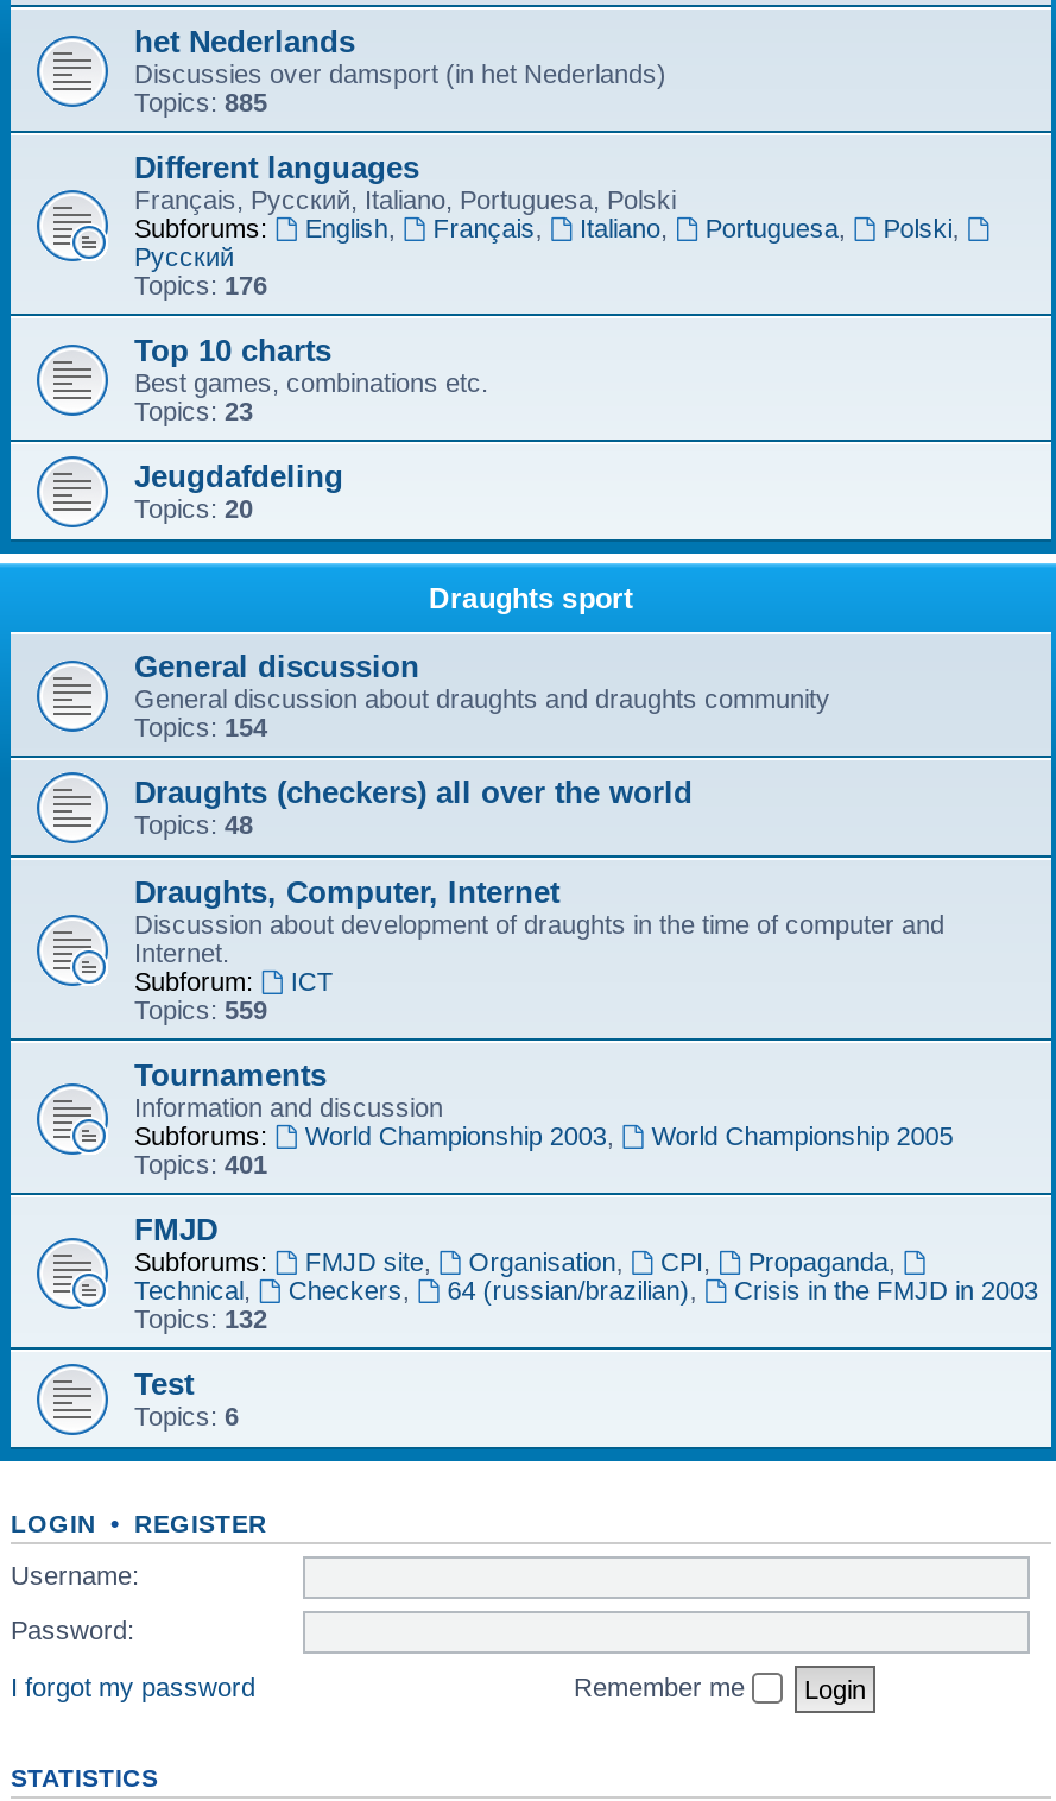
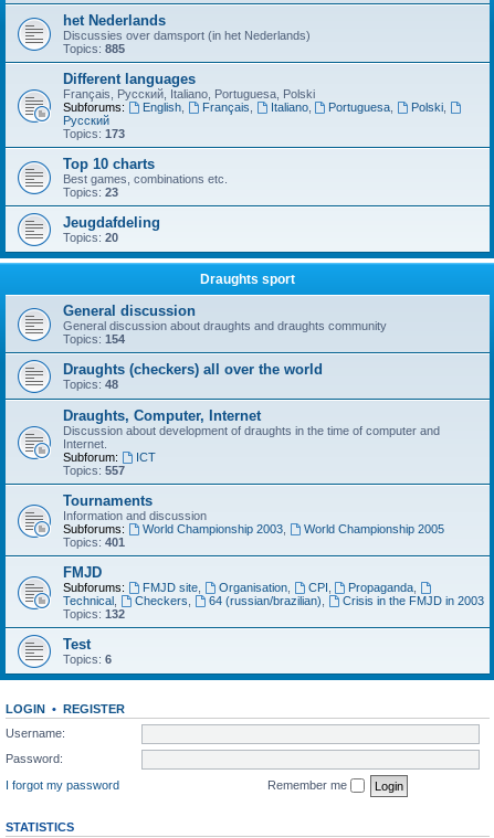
[134,271,267,299] Topics: 176 -> [63,127,125,140] Topics: 173
[134,996,267,1024] Topics: 559 -> [63,464,125,477] Topics: 557

